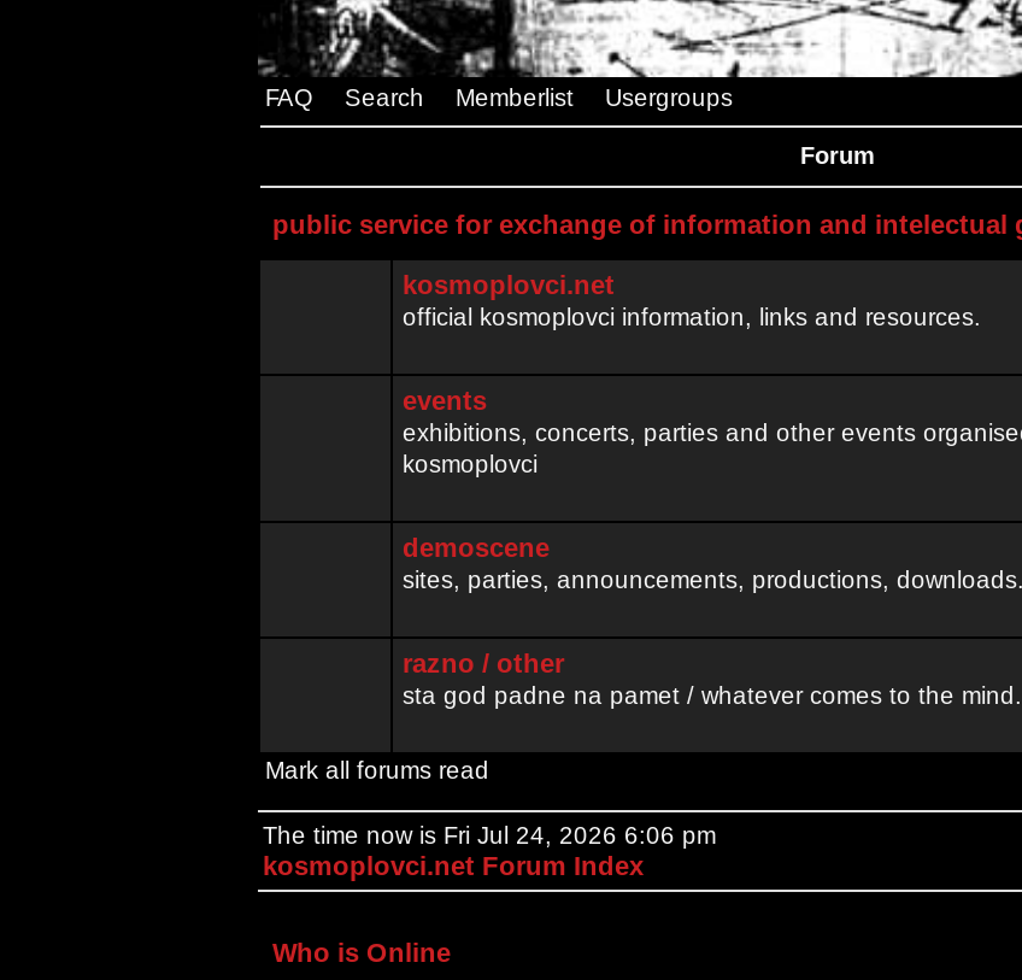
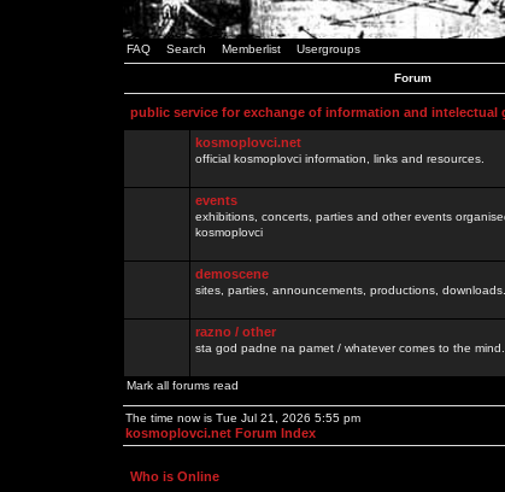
[263,822,716,849] The time now is Fri Jul 24, 2026 6:06 pm -> [125,411,360,424] The time now is Tue Jul 21, 2026 5:55 pm

